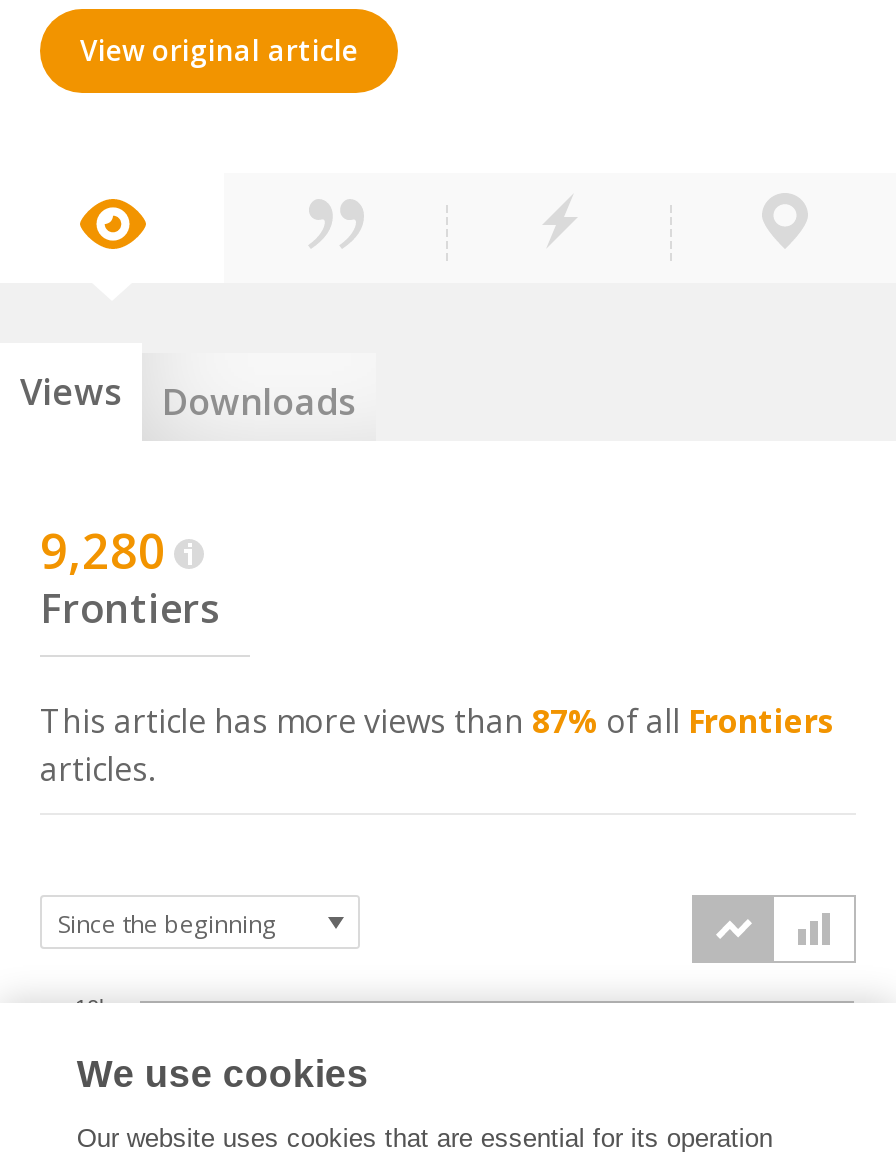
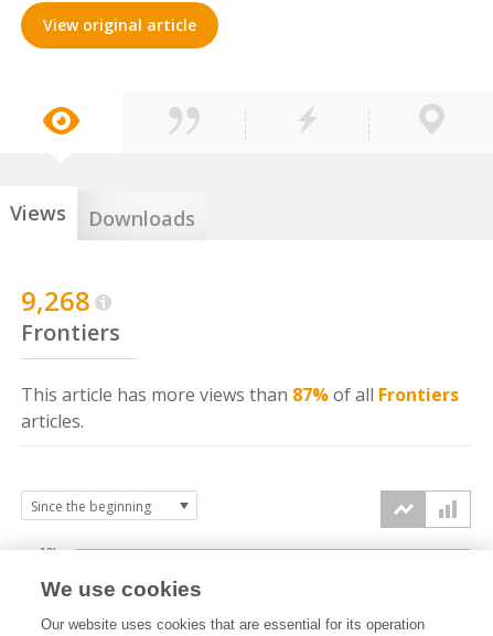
[40,517,166,583] 9,280 -> [21,282,90,319] 9,268

